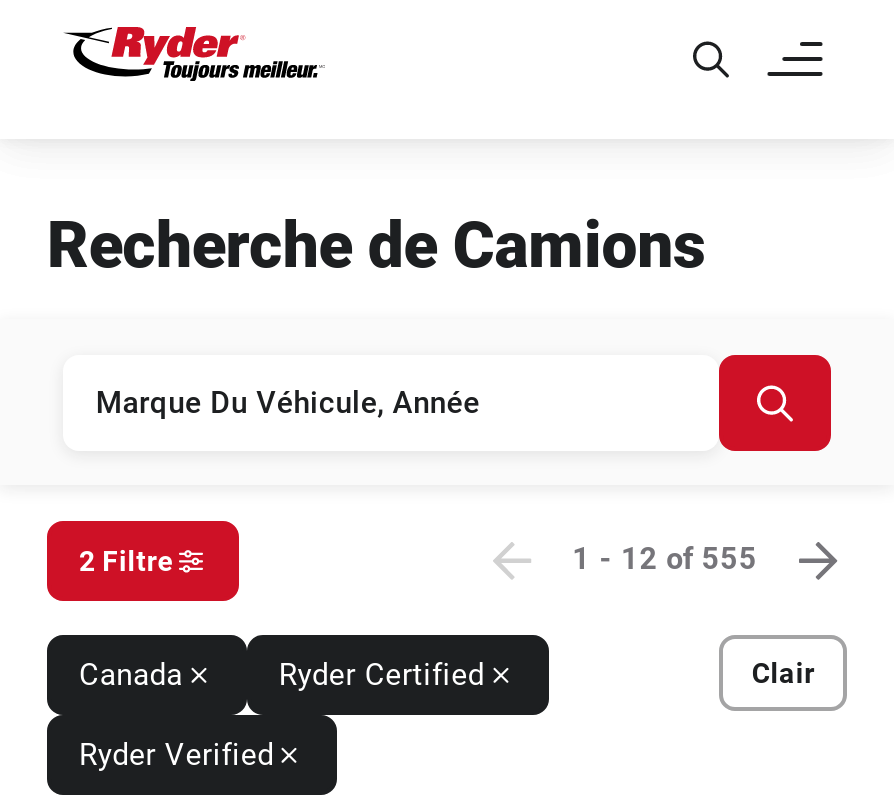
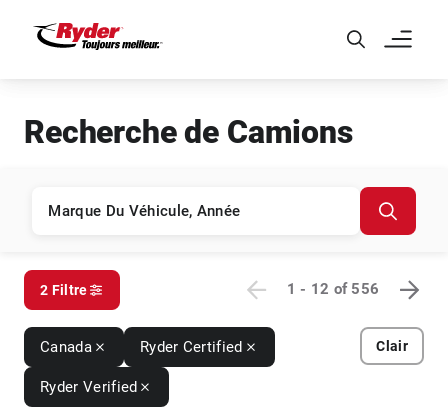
[572,542,757,578] 1 - 12 of 555 -> [287,280,379,298] 1 - 12 of 556

